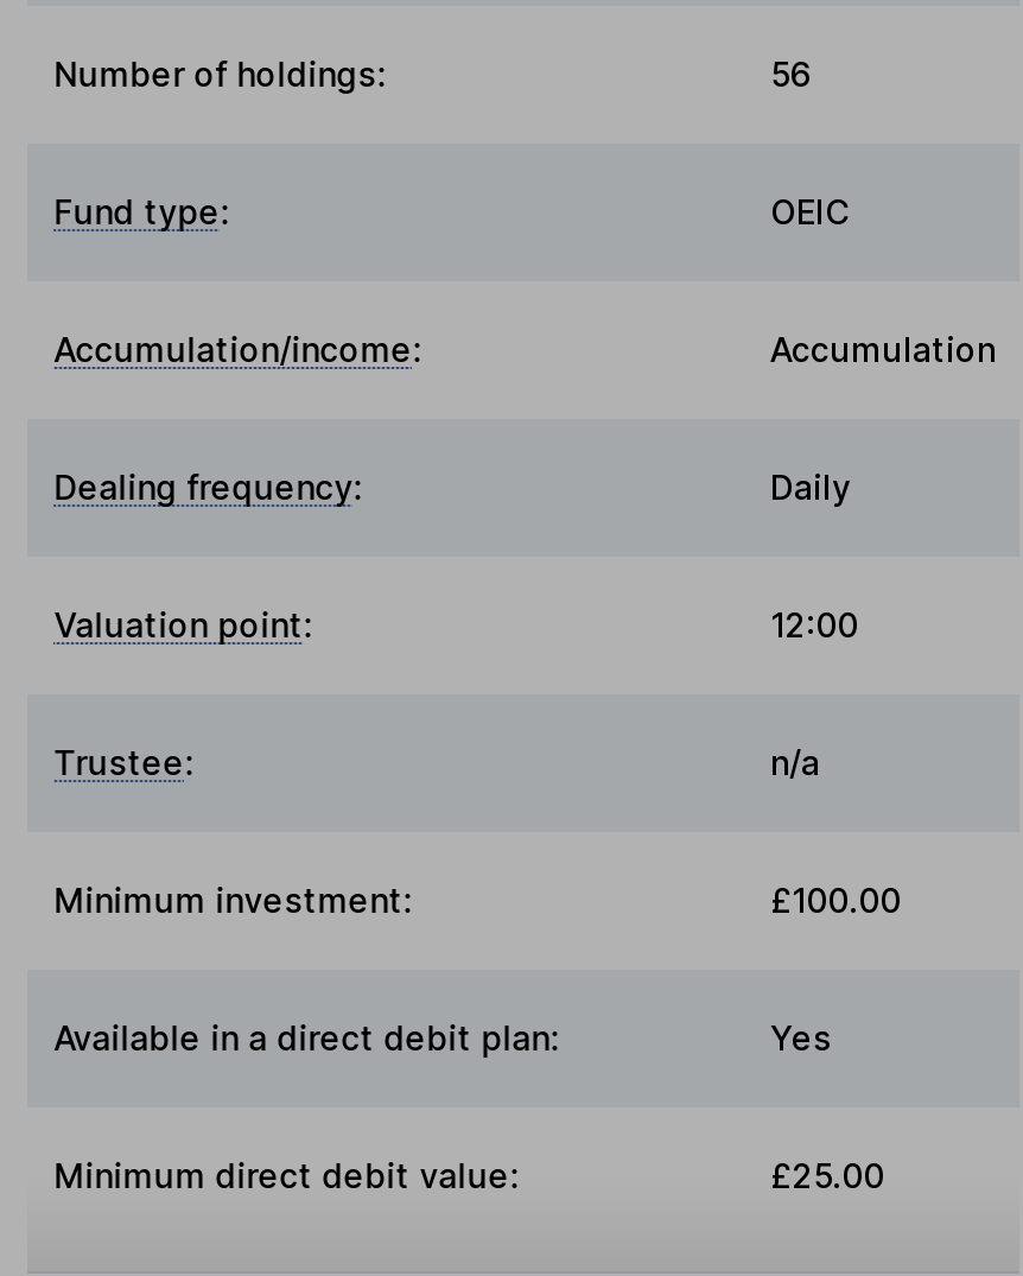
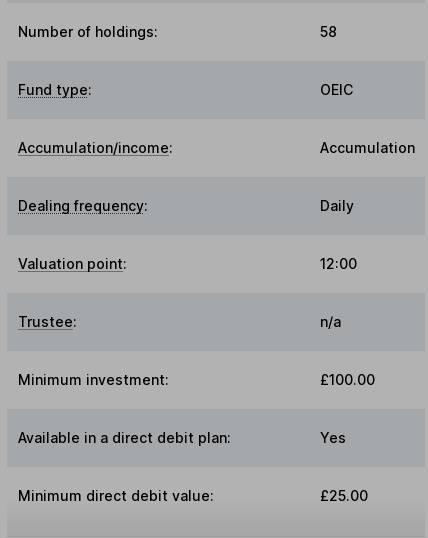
[770,53,811,93] 56 -> [320,23,337,40] 58

